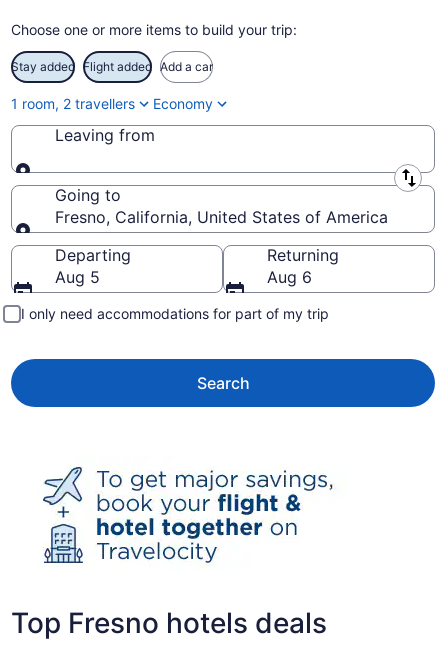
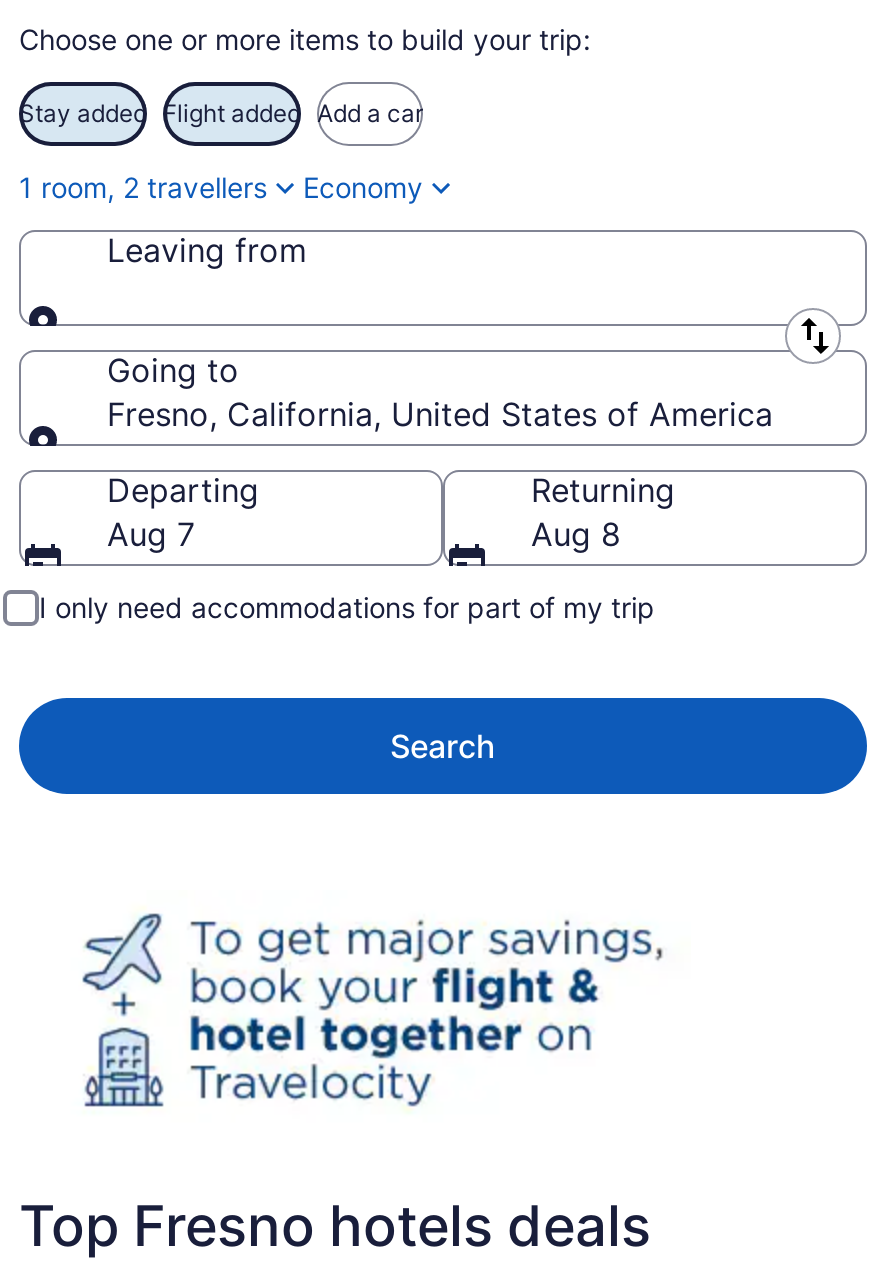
[55,267,100,287] Aug 5 -> [107,514,195,554] Aug 7
[267,267,312,287] Aug 6 -> [531,514,621,554] Aug 8

